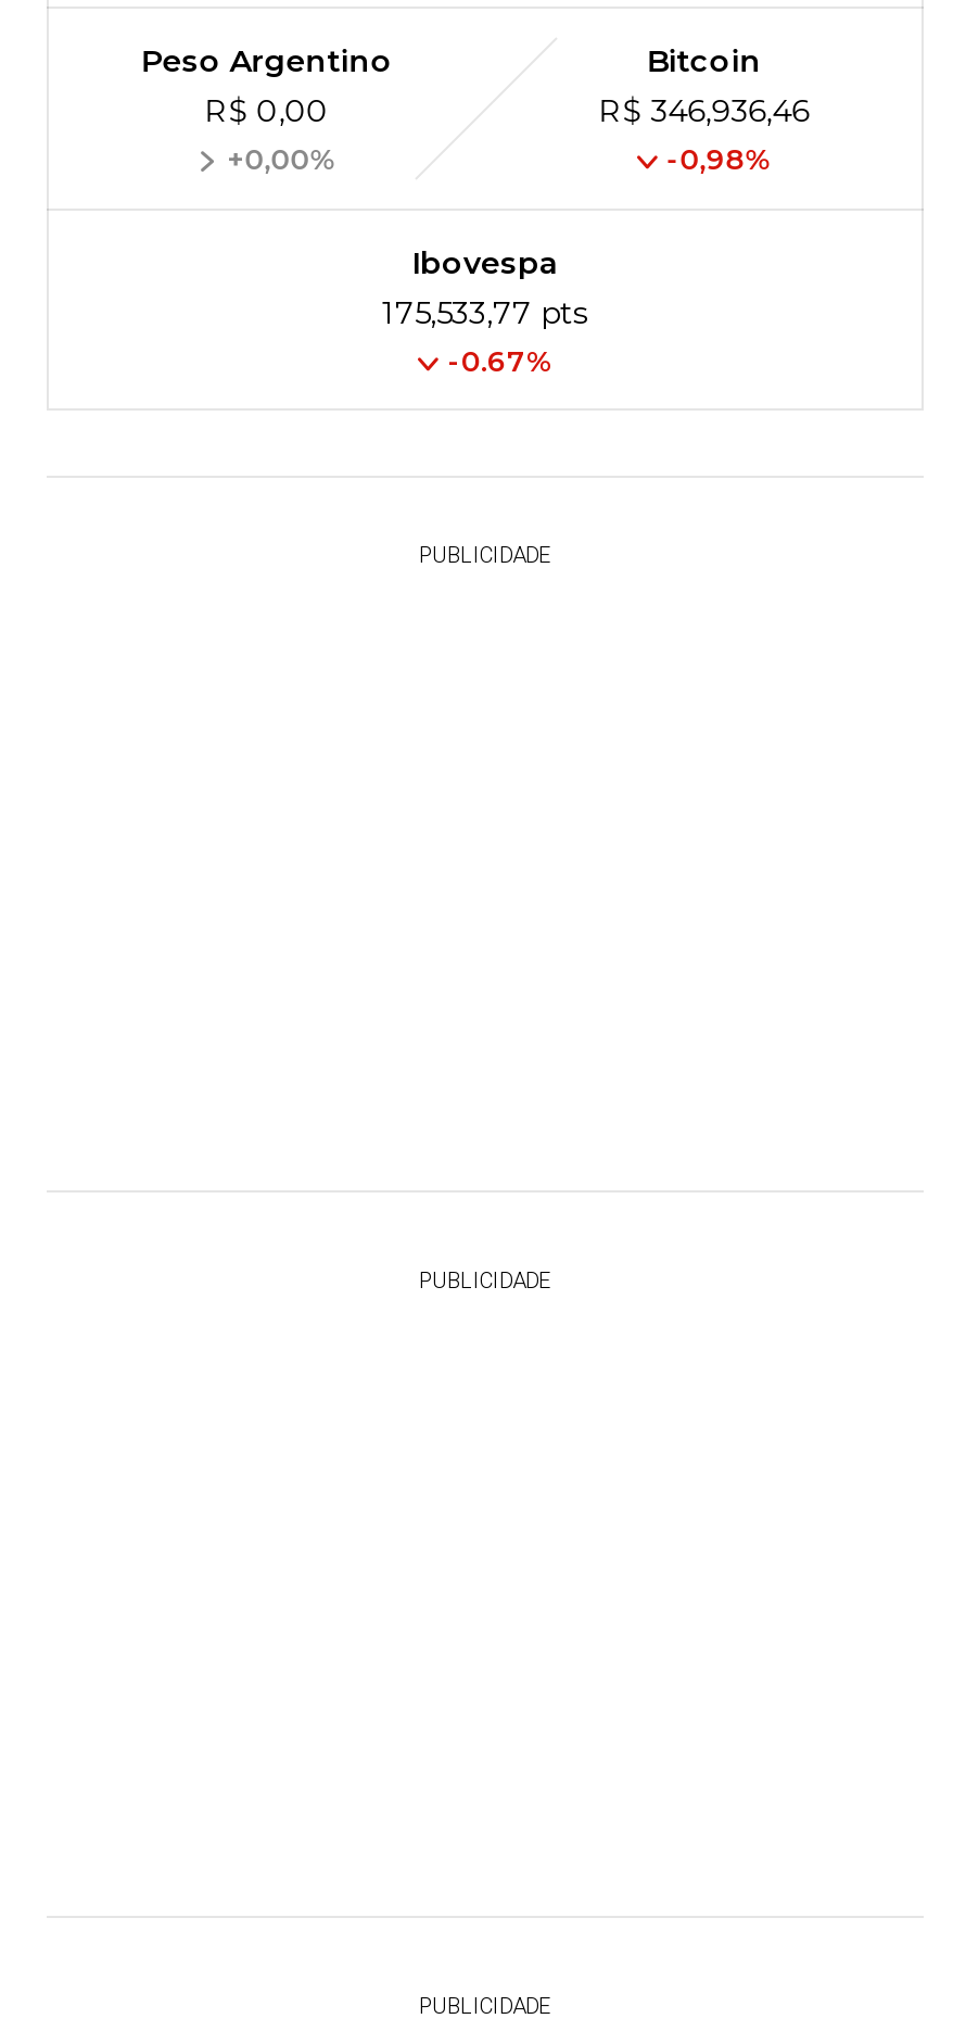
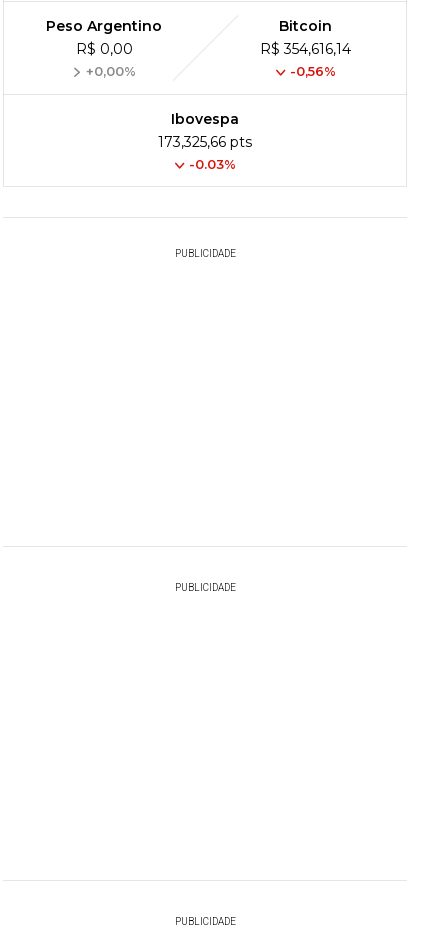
[599,91,809,131] R$ 346,936,46 -> [260,40,351,58] R$ 354,616,14
[667,141,771,176] -0,98% -> [290,63,336,79] -0,56%
[382,293,588,333] 175,533,77 pts -> [158,133,252,151] 173,325,66 pts
[448,343,552,378] -0.67% -> [188,156,235,172] -0.03%

